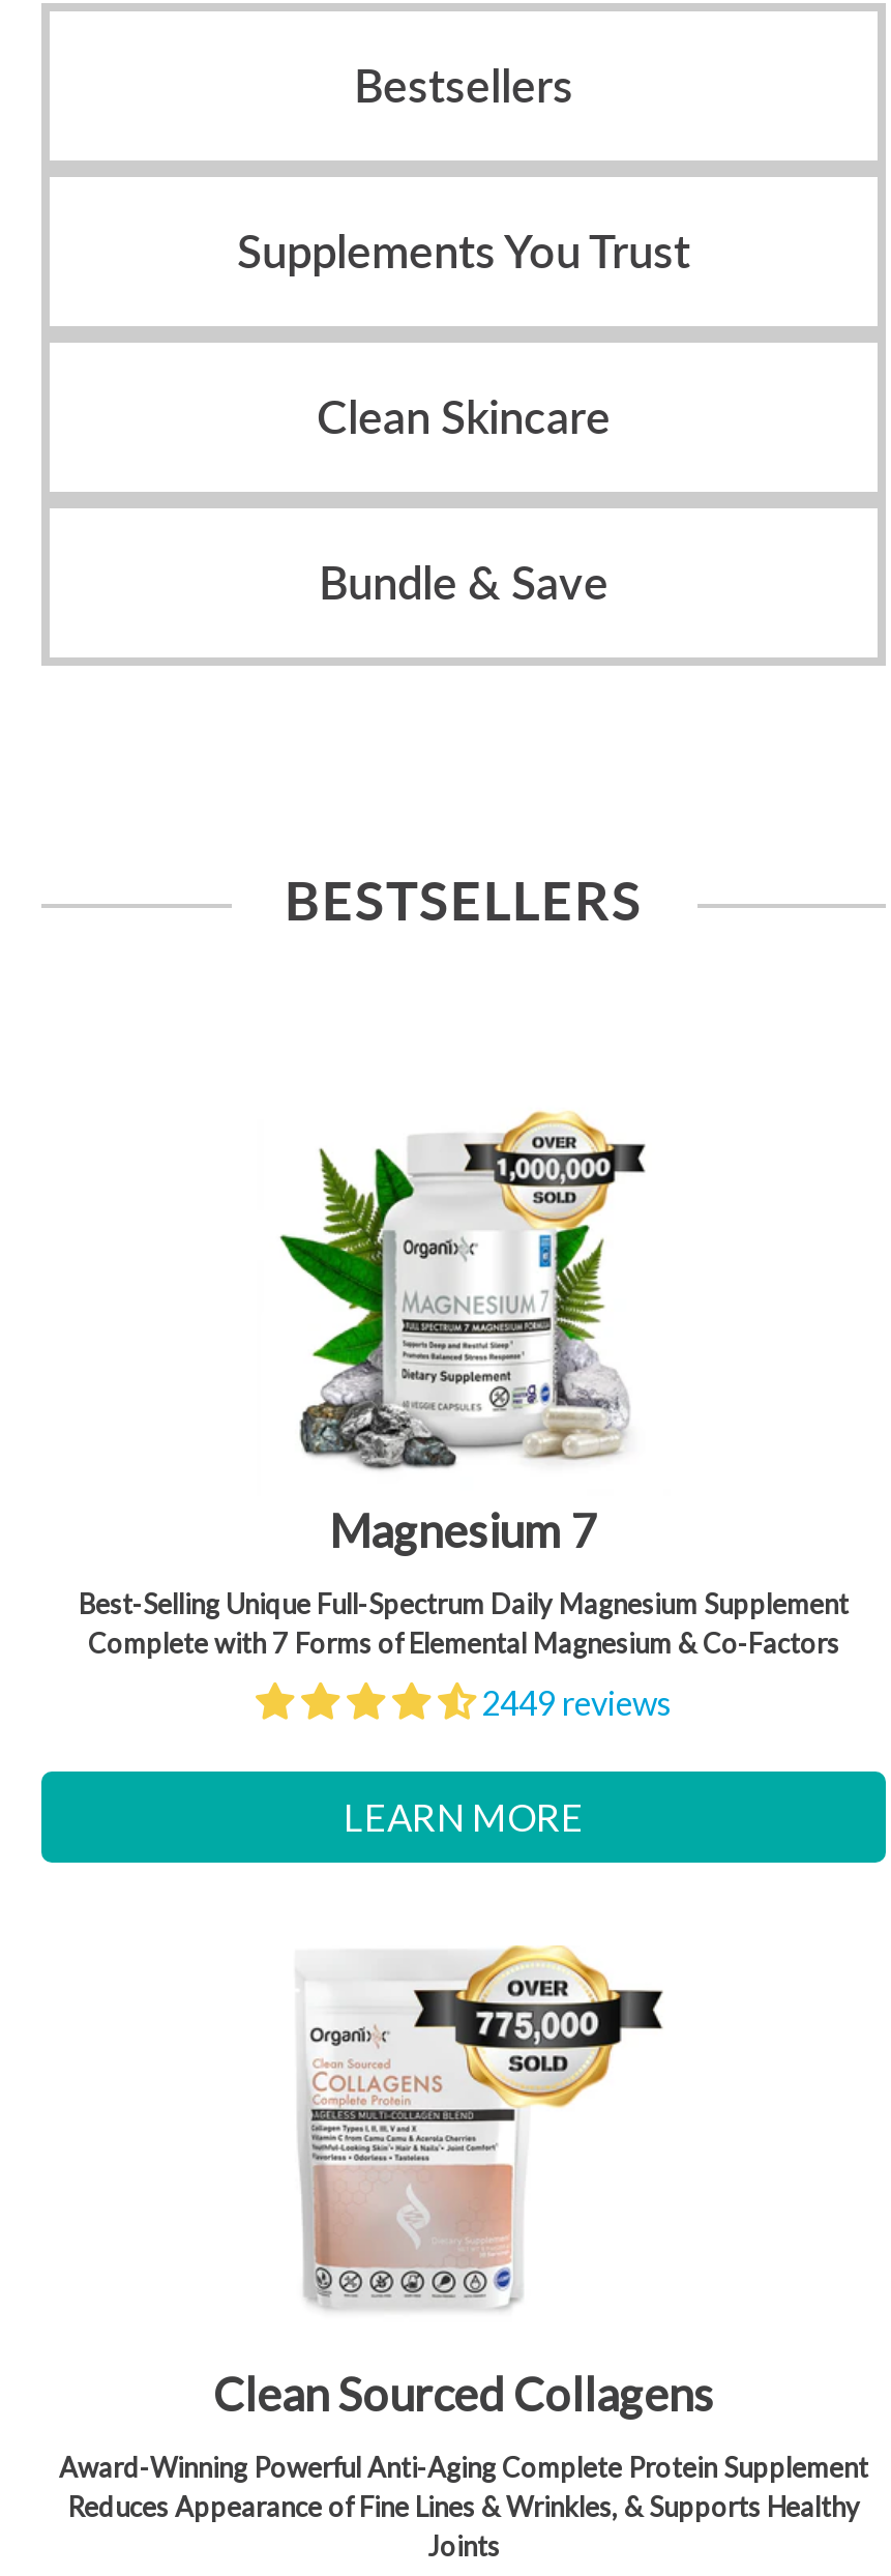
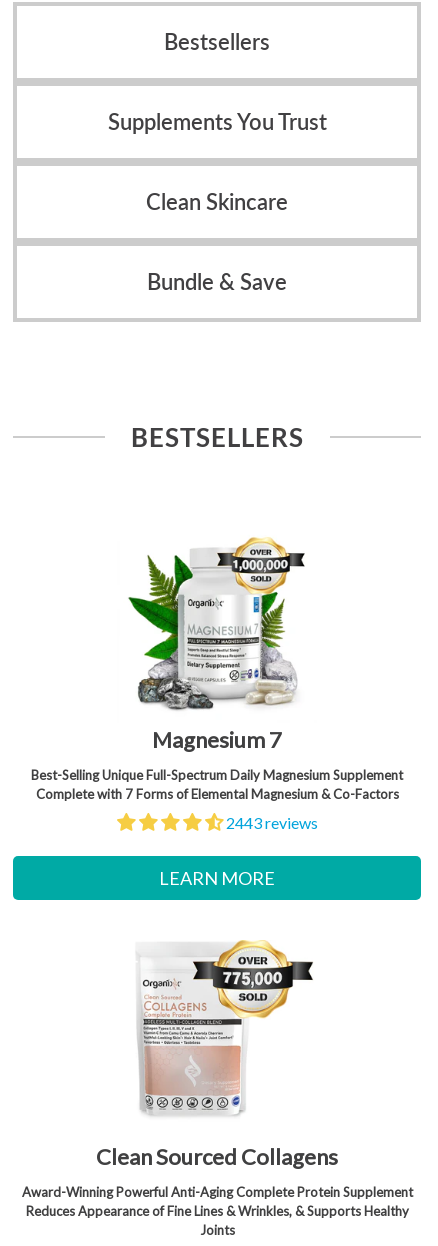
[481,1683,672,1722] 2449 reviews -> [225,813,317,832] 2443 reviews

